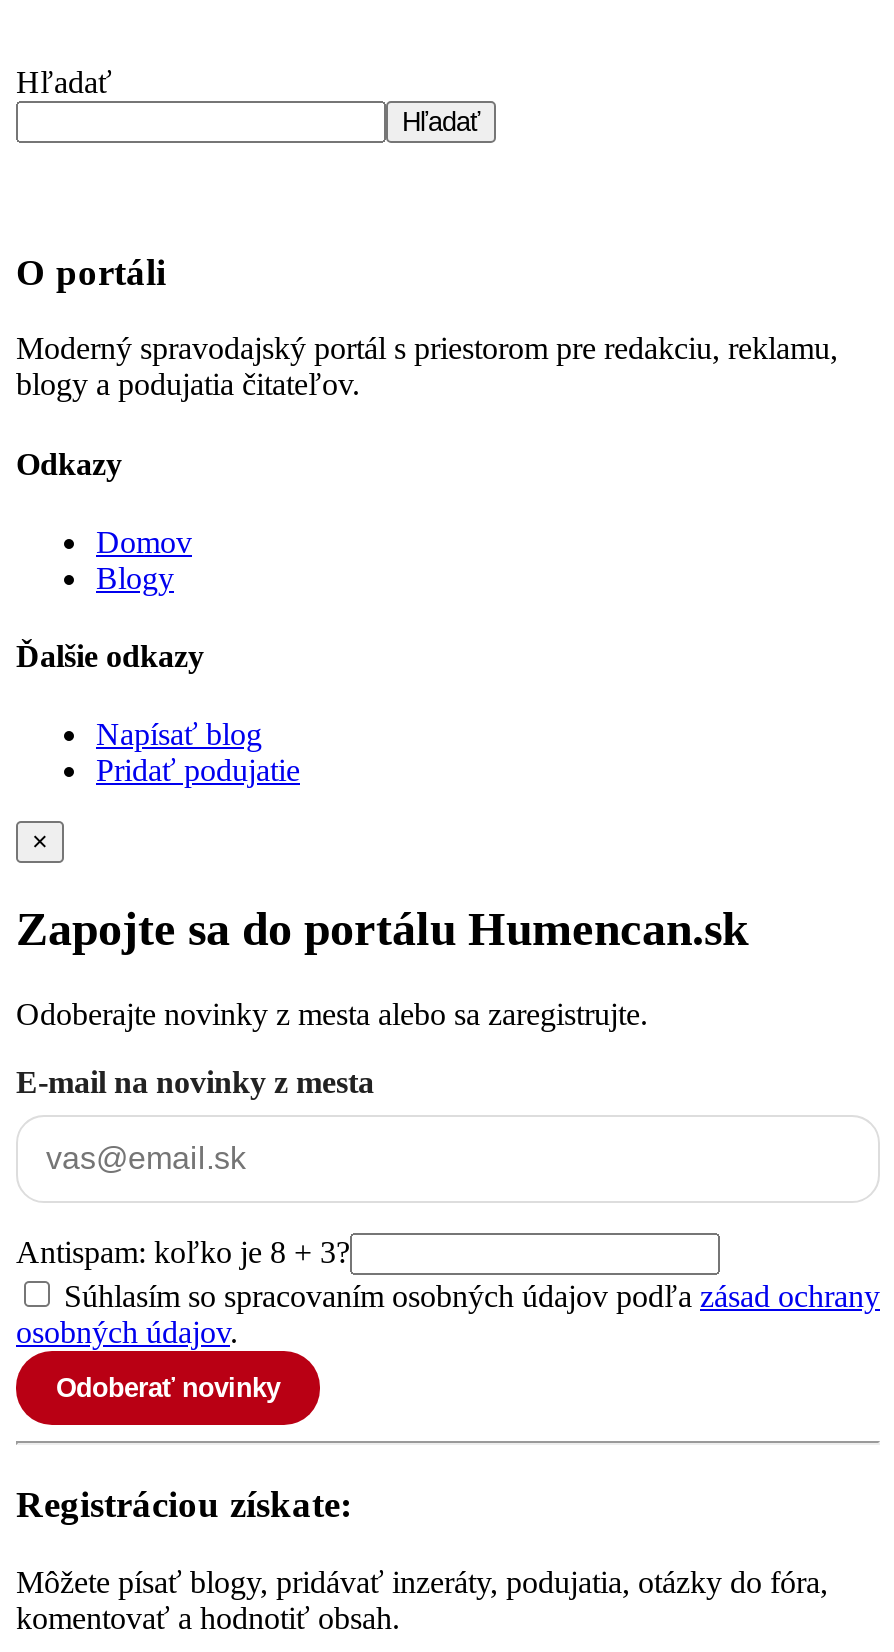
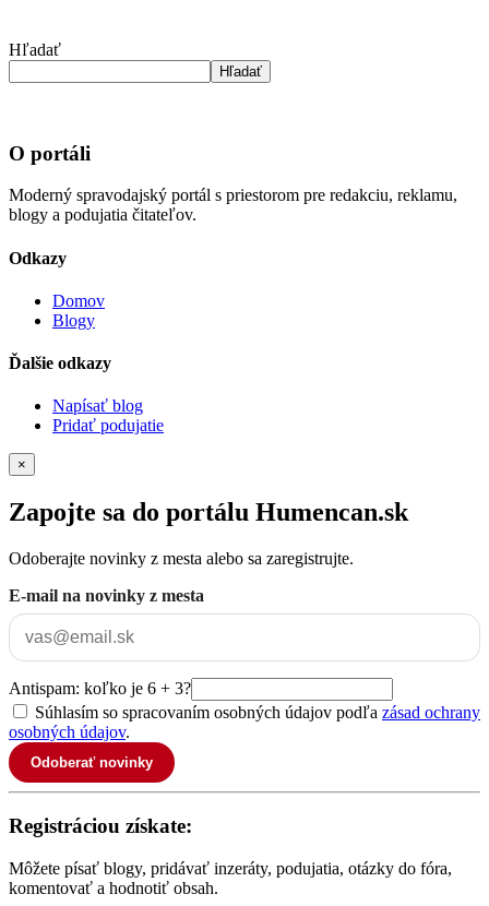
[16,1235,350,1269] Antispam: koľko je 8 + 3? -> [9,679,191,698] Antispam: koľko je 6 + 3?

